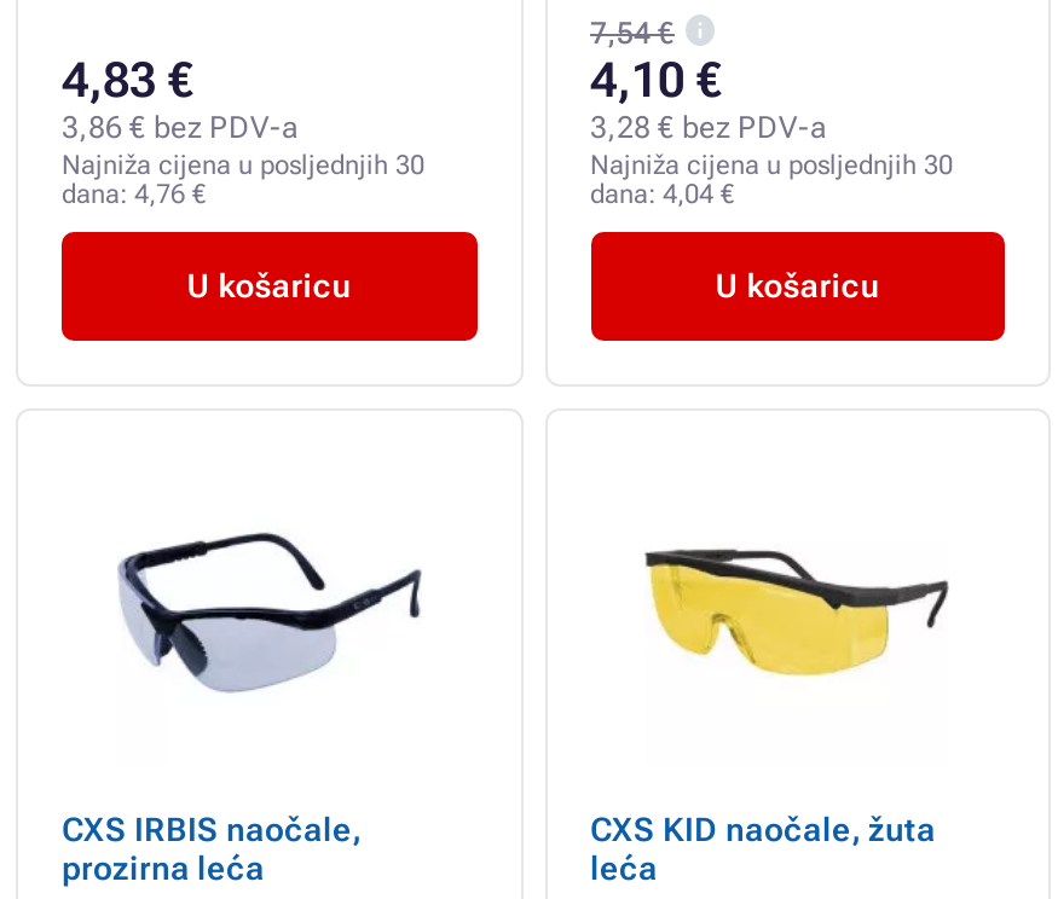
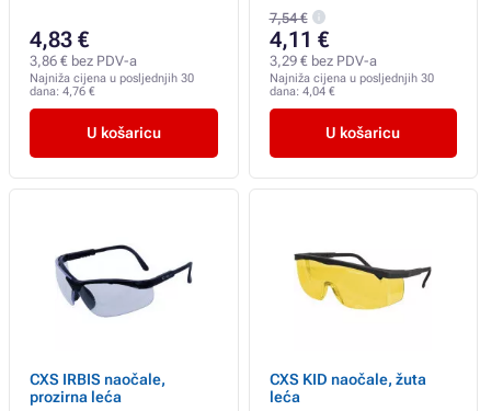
[590,52,721,108] 4,10 € -> [269,27,328,52] 4,11 €
[590,108,827,144] 3,28 € bez PDV-a -> [269,52,376,69] 3,29 € bez PDV-a

